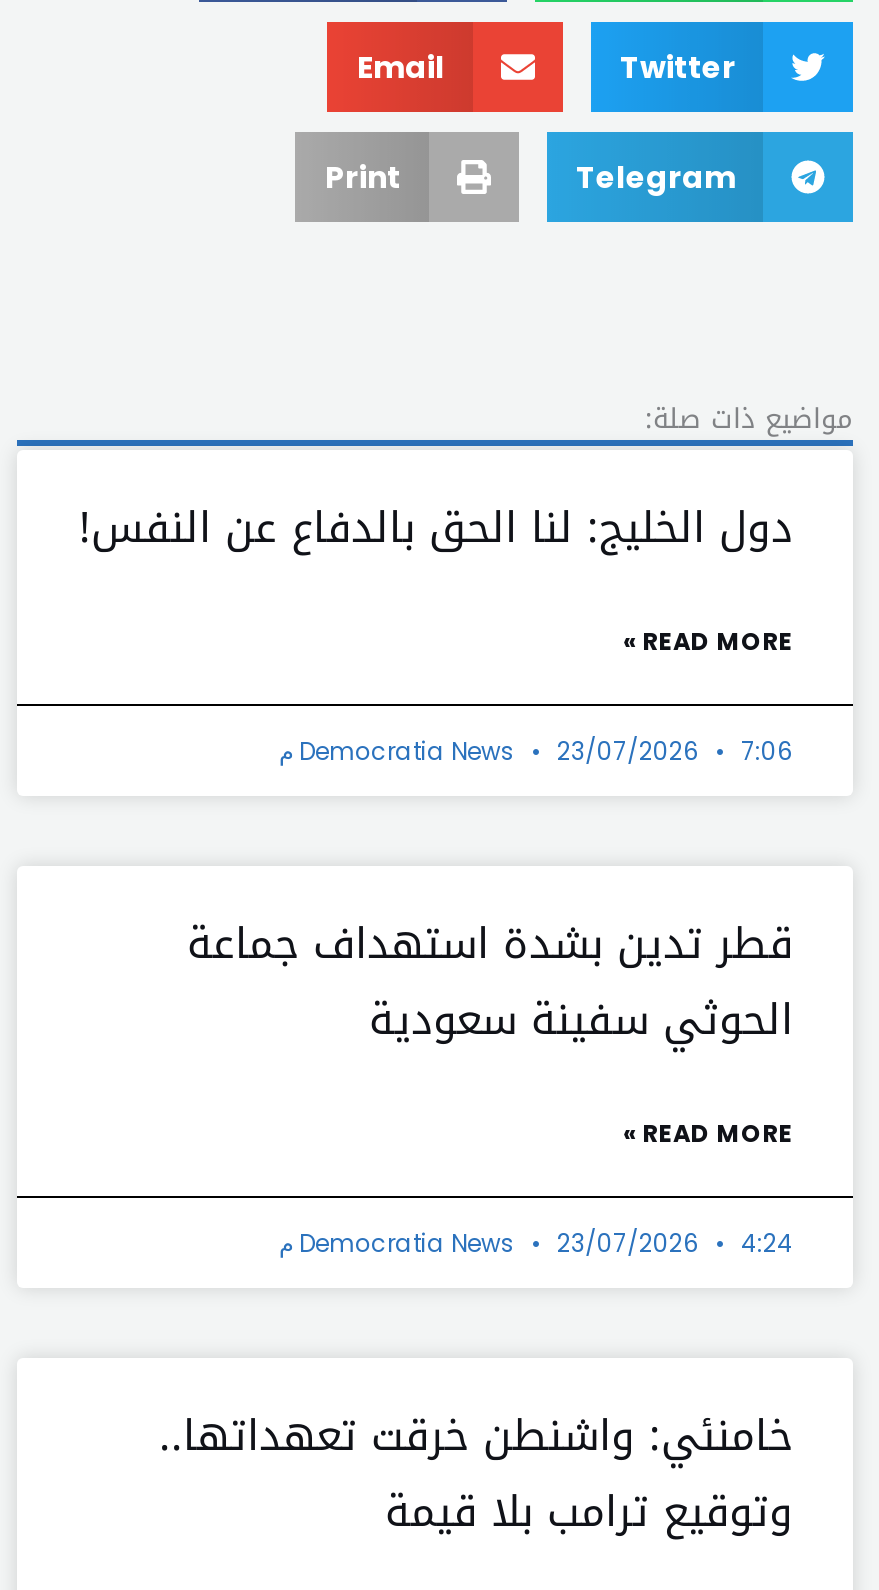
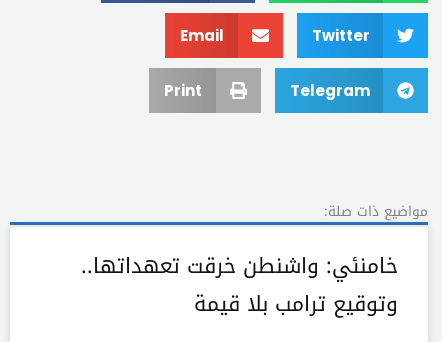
[79,488,793,1260] دول الخليج: لنا الحق بالدفاع عن النفس! | READ MORE » | Democratia News | 23/07/2026 | 7:06 م | قطر تدين بشدة استهداف جماعة | الحوثي سفينة سعودية | READ MORE » | Democratia News | 23/07/2026 | 4:24 م -> none

